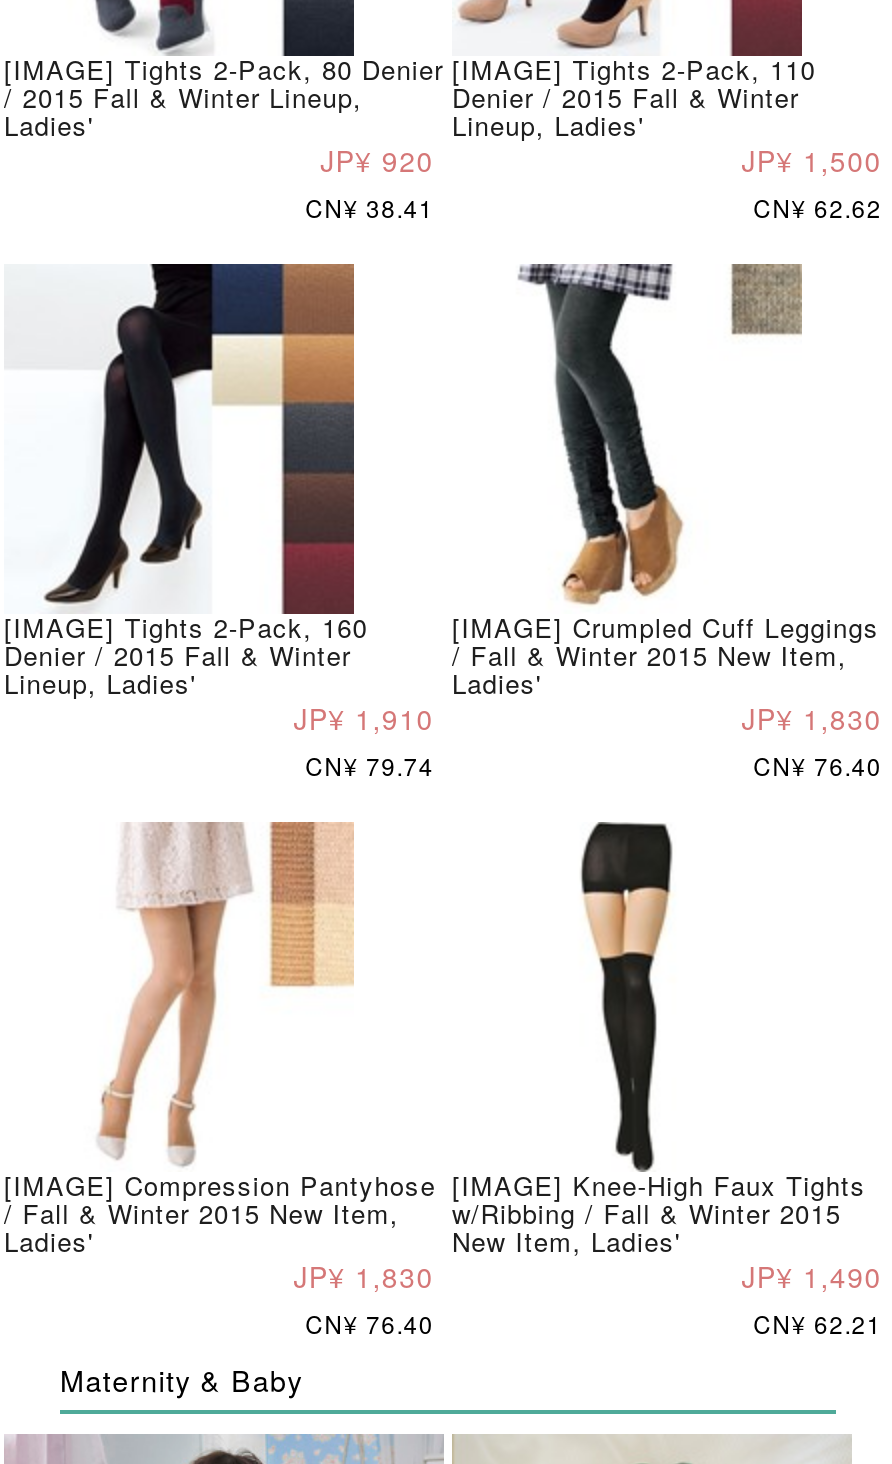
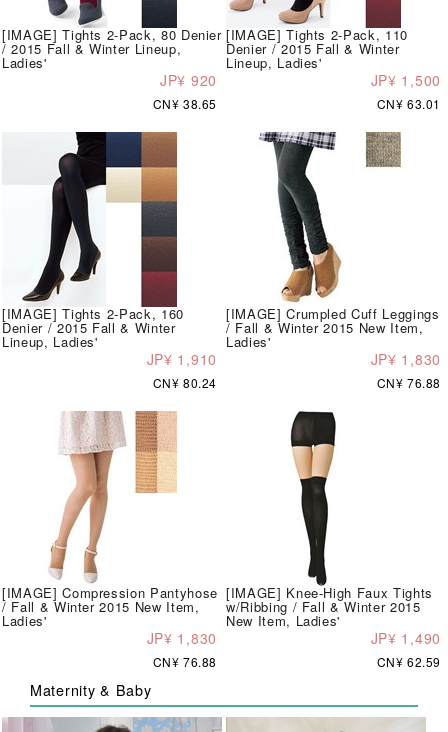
[305,190,434,224] CN¥ 38.41 -> [153,95,217,112] CN¥ 38.65
[753,190,882,224] CN¥ 62.62 -> [377,95,441,112] CN¥ 63.01
[305,748,434,782] CN¥ 79.74 -> [153,374,217,391] CN¥ 80.24
[753,748,882,782] CN¥ 76.40 -> [377,374,441,391] CN¥ 76.88
[305,1306,434,1340] CN¥ 76.40 -> [153,653,217,670] CN¥ 76.88
[753,1306,882,1340] CN¥ 62.21 -> [377,653,441,670] CN¥ 62.59

